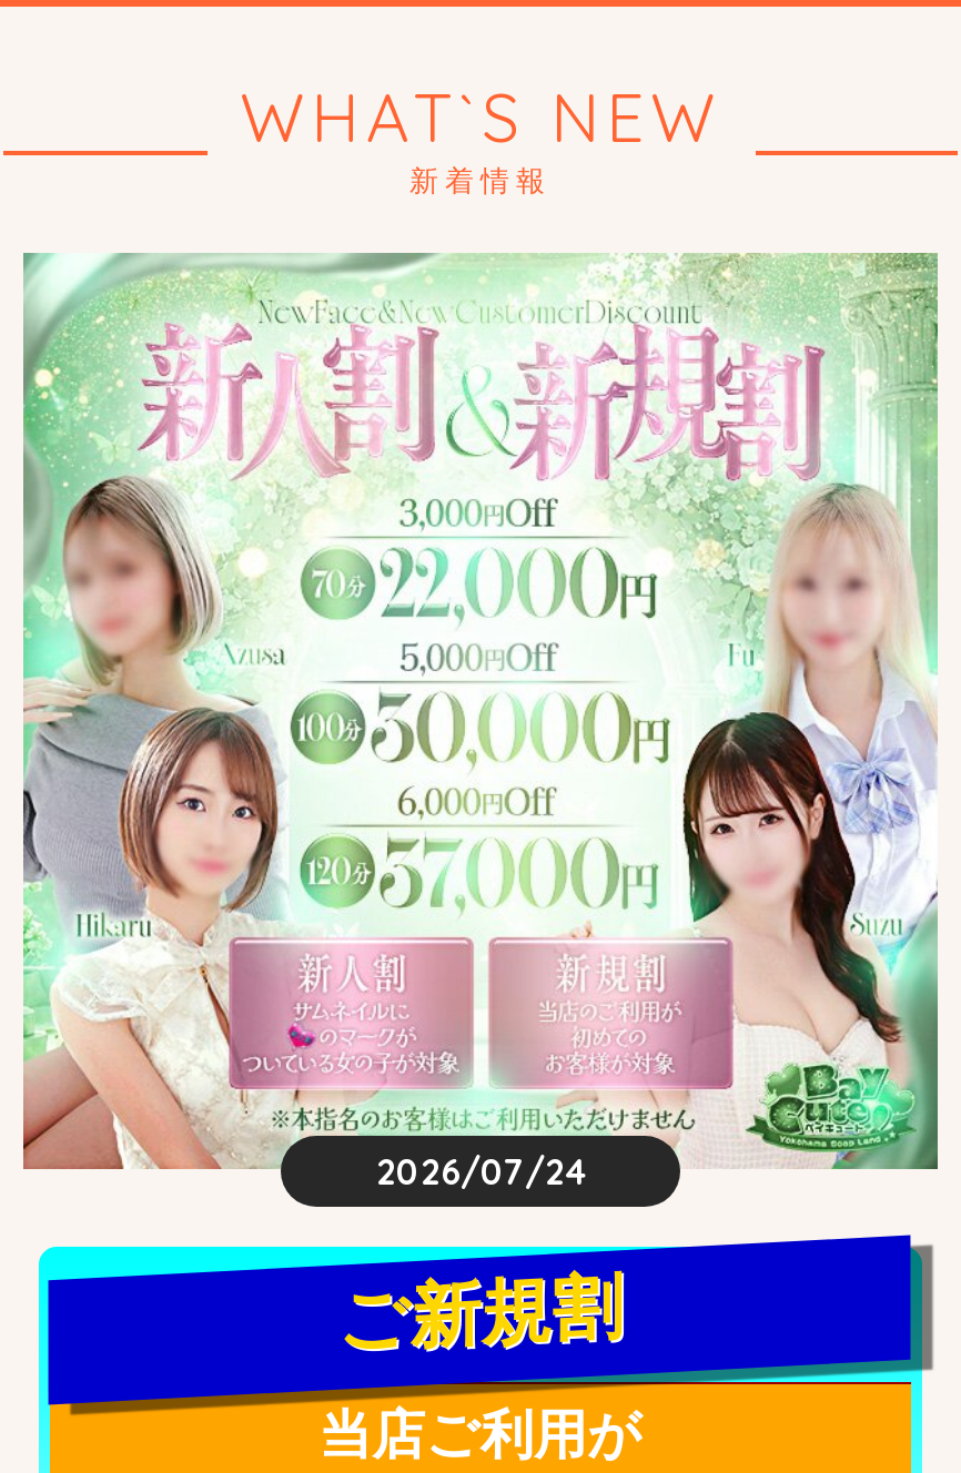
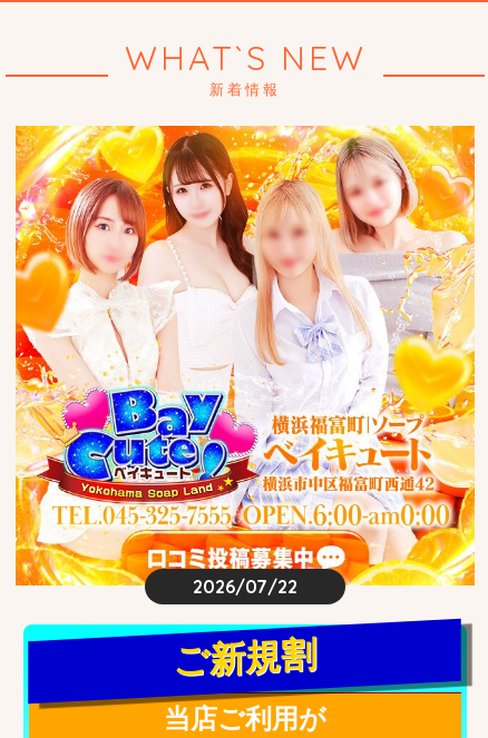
[21,251,940,1193] [image] | 2026/07/24 -> [14,125,476,597] [image] | 2026/07/22

